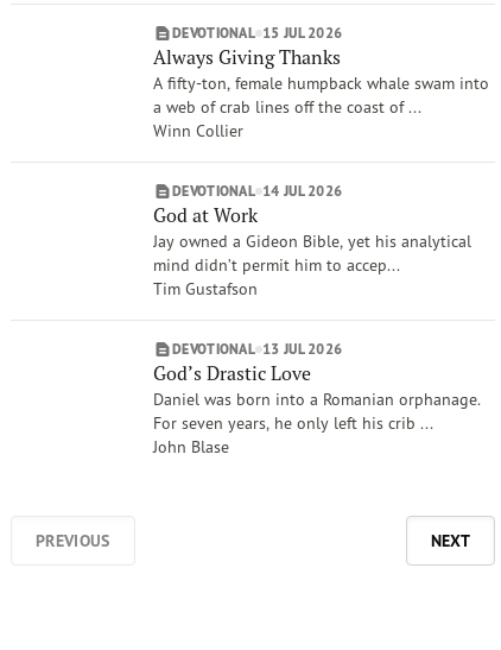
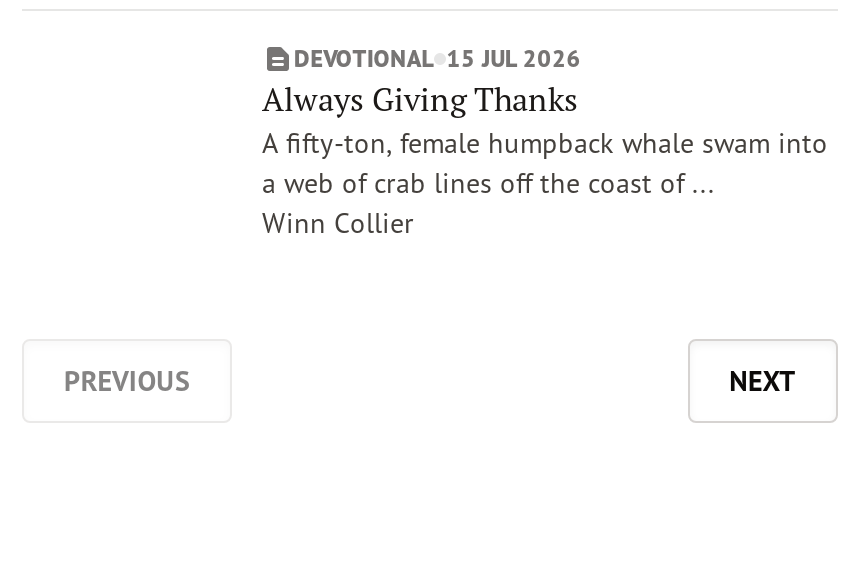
[153,182,481,456] DEVOTIONAL 14 JUL 2026 | God at Work | Jay owned a Gideon Bible, yet his analytical | mind didn’t permit him to accep... | Tim Gustafson | DEVOTIONAL 13 JUL 2026 | God’s Drastic Love | Daniel was born into a Romanian orphanage. | For seven years, he only left his crib ... | John Blase -> none

